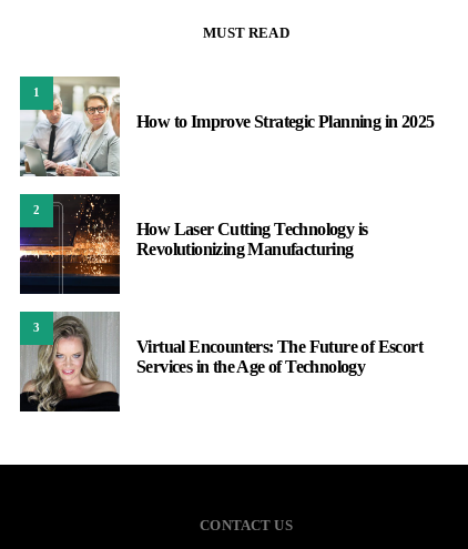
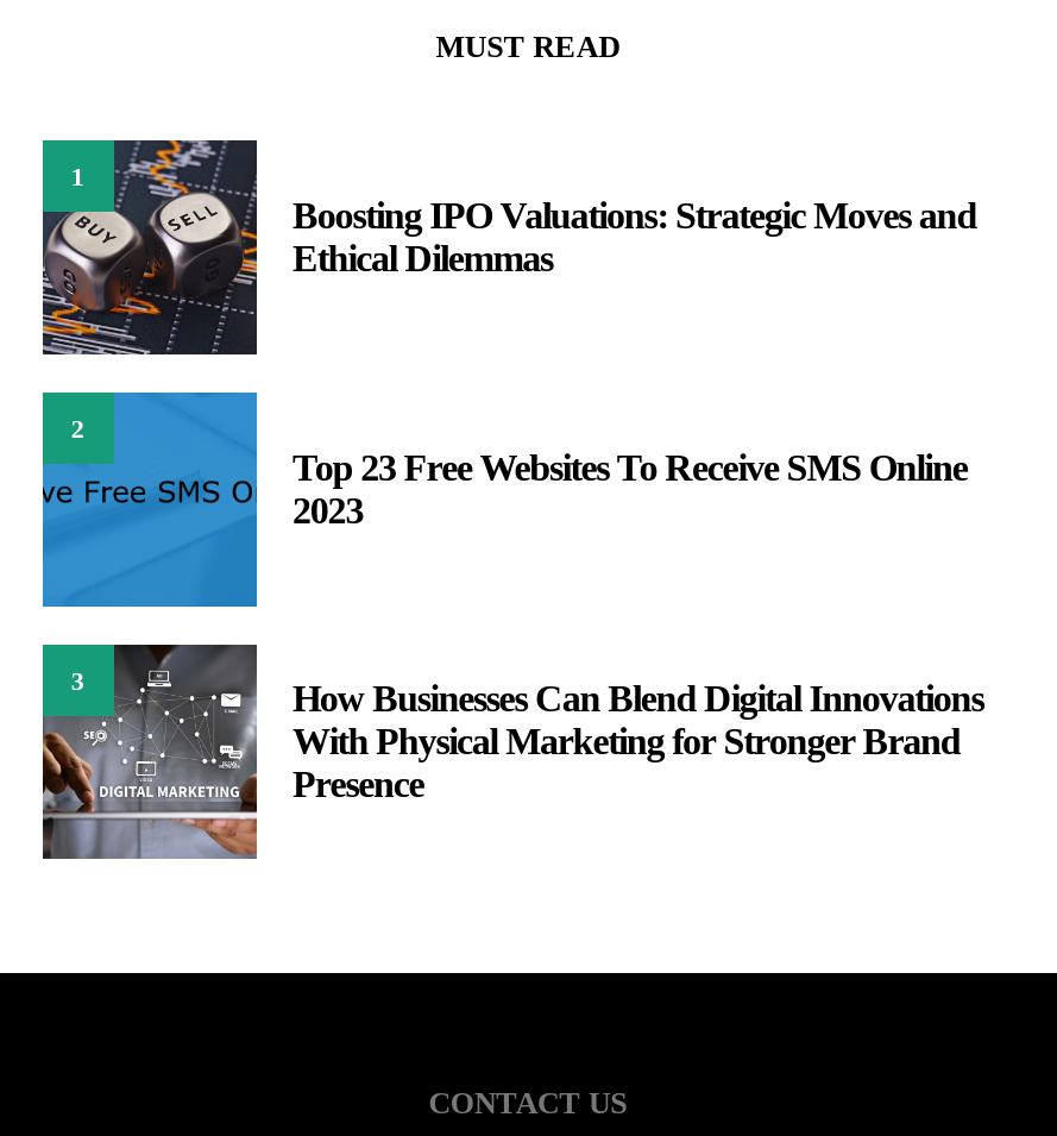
[20,77,434,176] [image] | How to Improve Strategic Planning in 2025 -> [40,139,976,356] [image] | Boosting IPO Valuations: Strategic Moves and | Ethical Dilemmas
[19,193,368,295] [image] | How Laser Cutting Technology is | Revolutionizing Manufacturing -> [40,391,967,608] [image] | Top 23 Free Websites To Receive SMS Online | 2023
[20,312,423,413] [image] | Virtual Encounters: The Future of Escort | Services in the Age of Technology -> [43,644,984,860] [image] | How Businesses Can Blend Digital Innovations | With Physical Marketing for Stronger Brand | Presence

